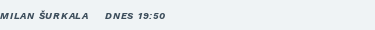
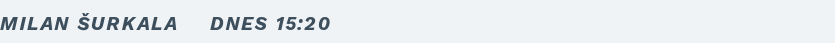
[0,10,166,21] MILAN ŠURKALA DNES 19:50 -> [0,12,331,34] MILAN ŠURKALA DNES 15:20

